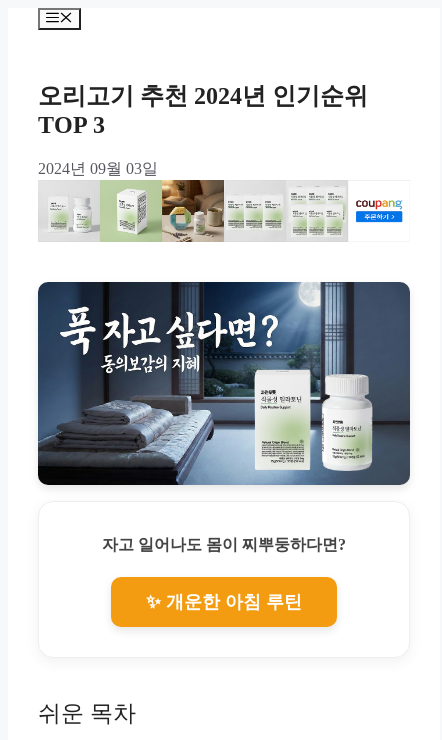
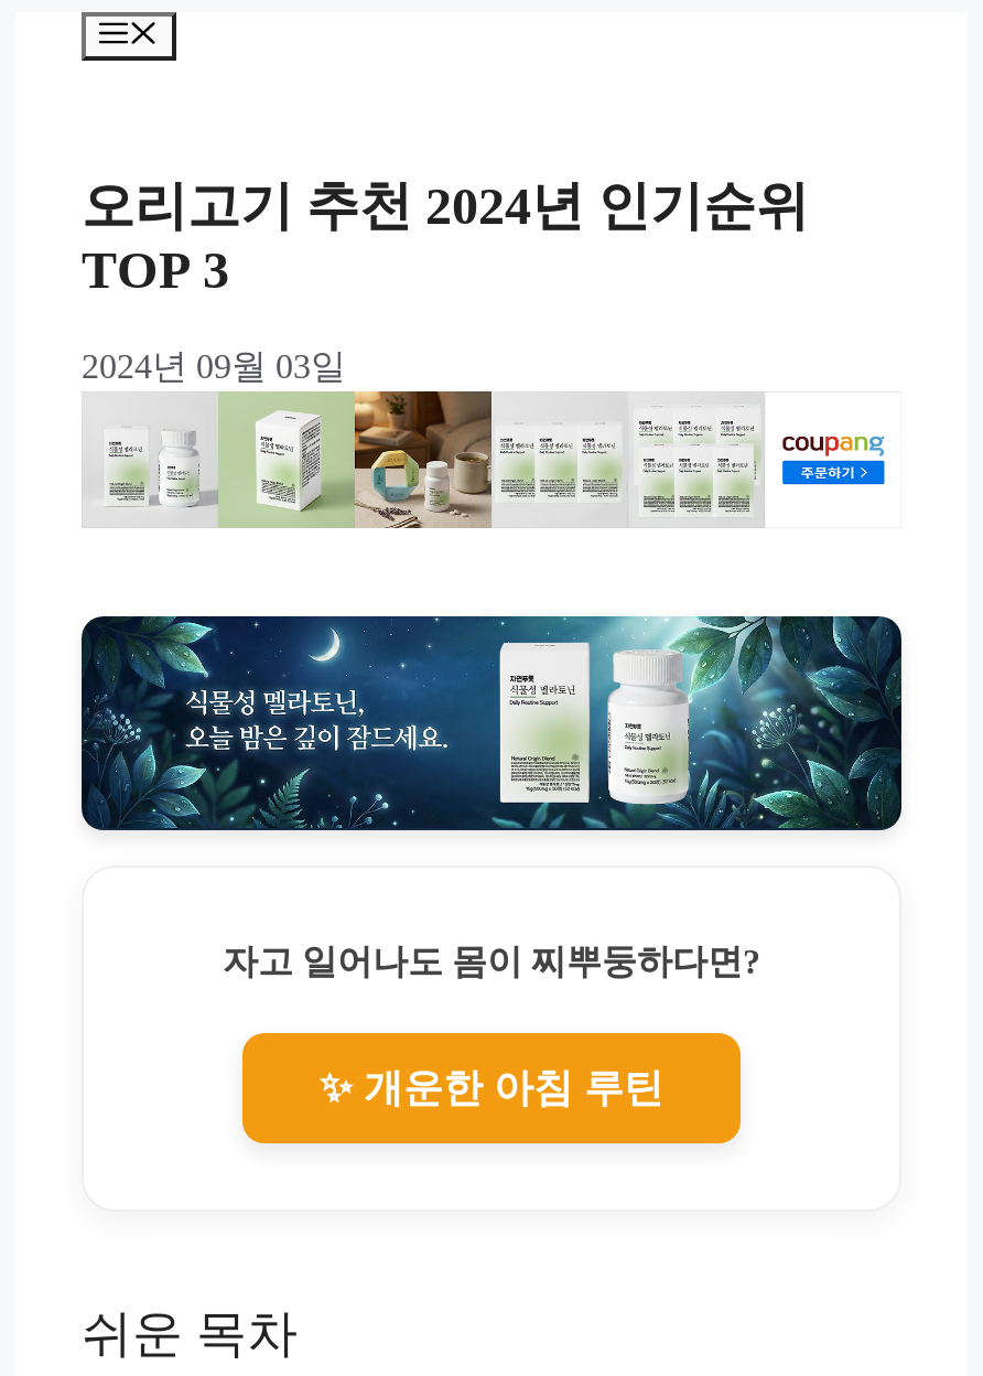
[37,281,411,486] [image] -> [84,614,899,832] [image]

